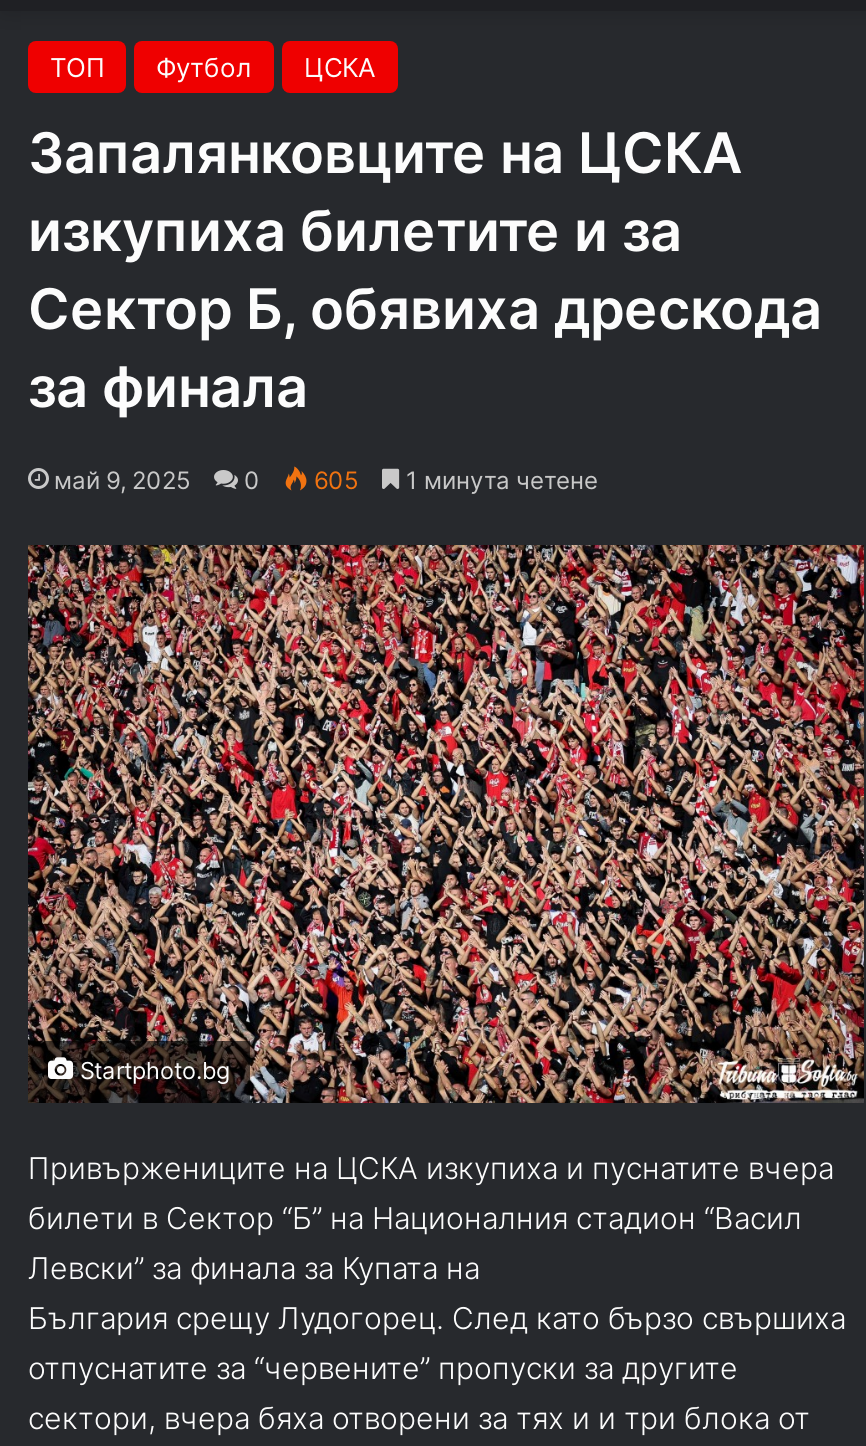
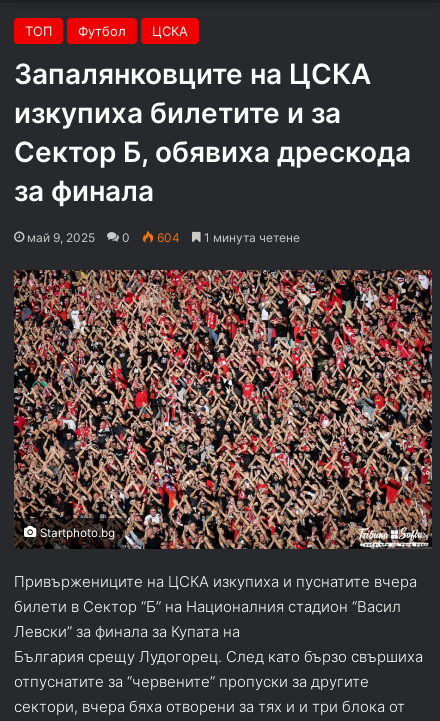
[308,466,358,496] 605 -> [154,230,180,245] 604

